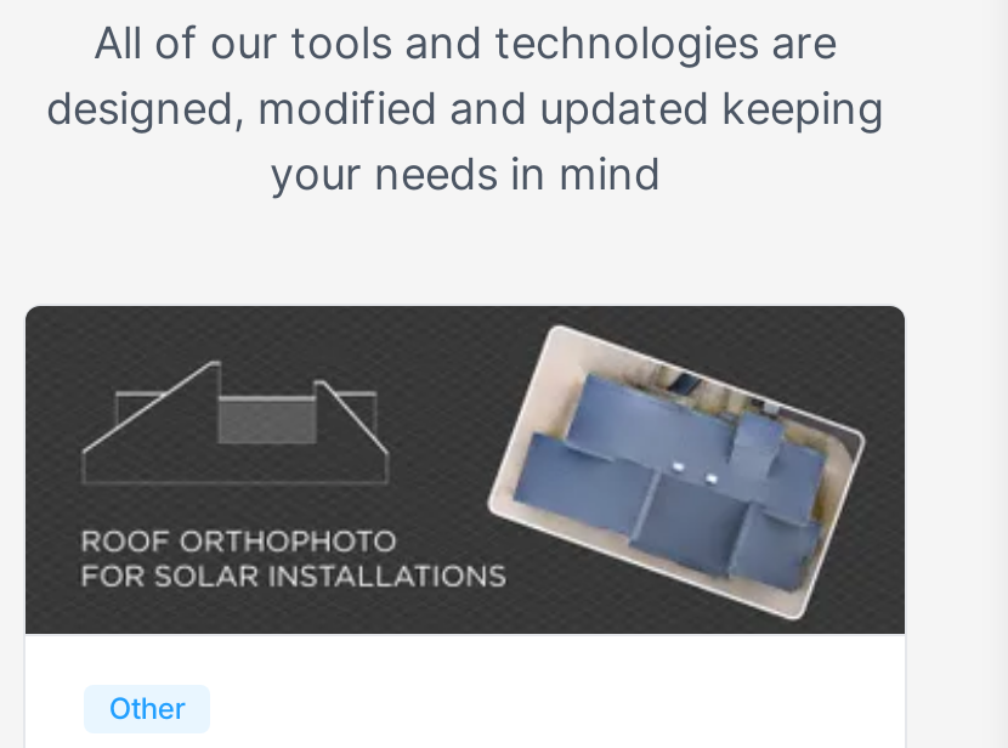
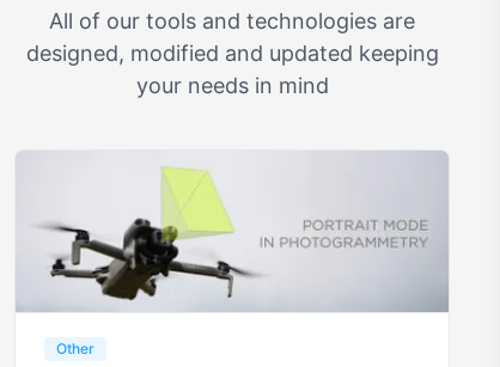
[23,304,907,636] [image] -> [16,151,449,312] [image]

